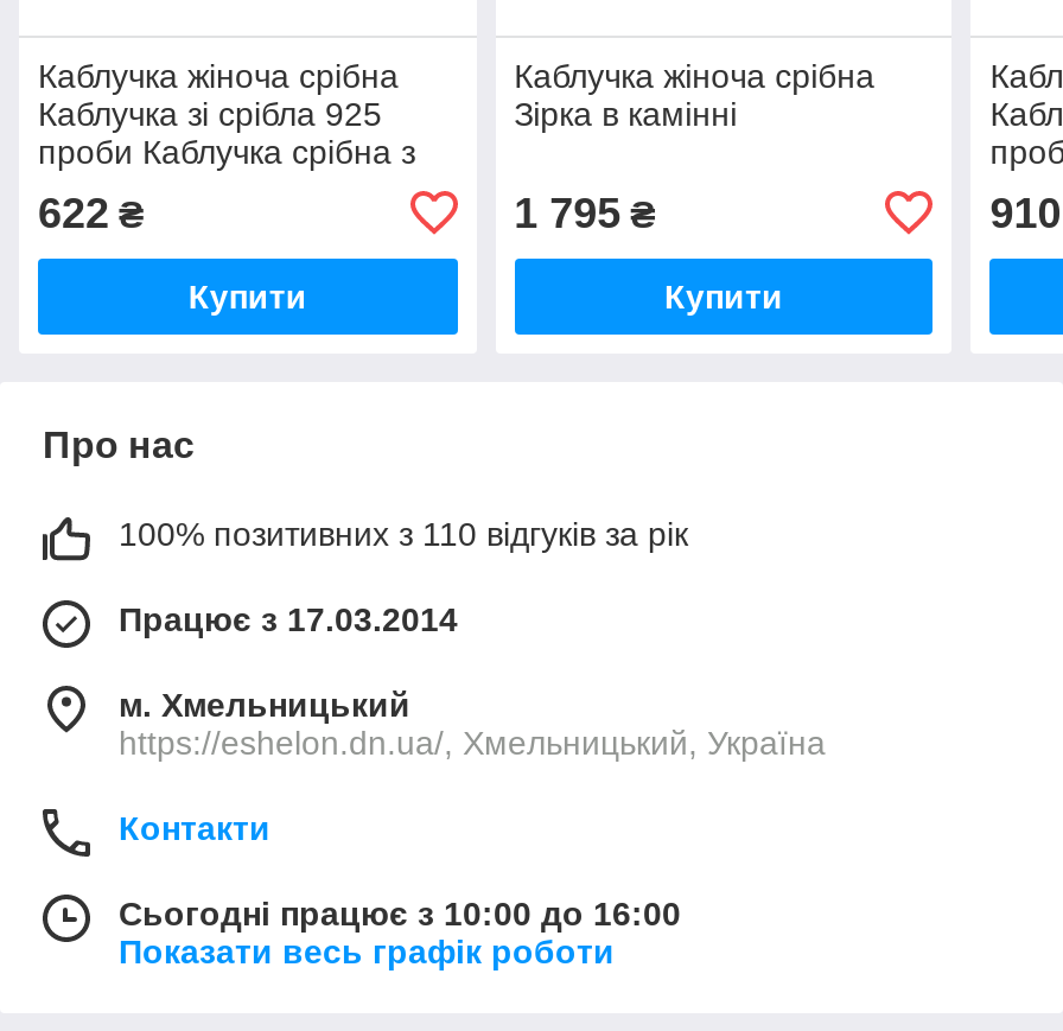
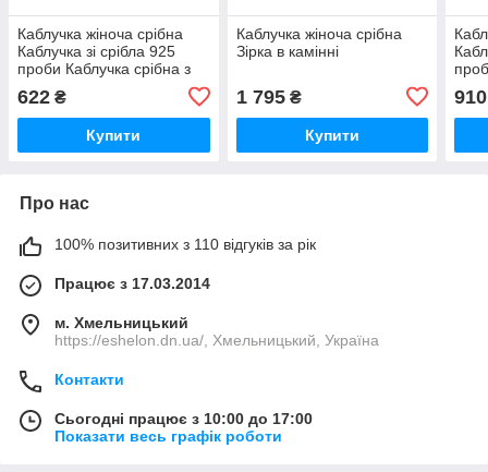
[119,894,681,932] Сьогодні працює з 10:00 до 16:00 -> [54,410,313,427] Сьогодні працює з 10:00 до 17:00

